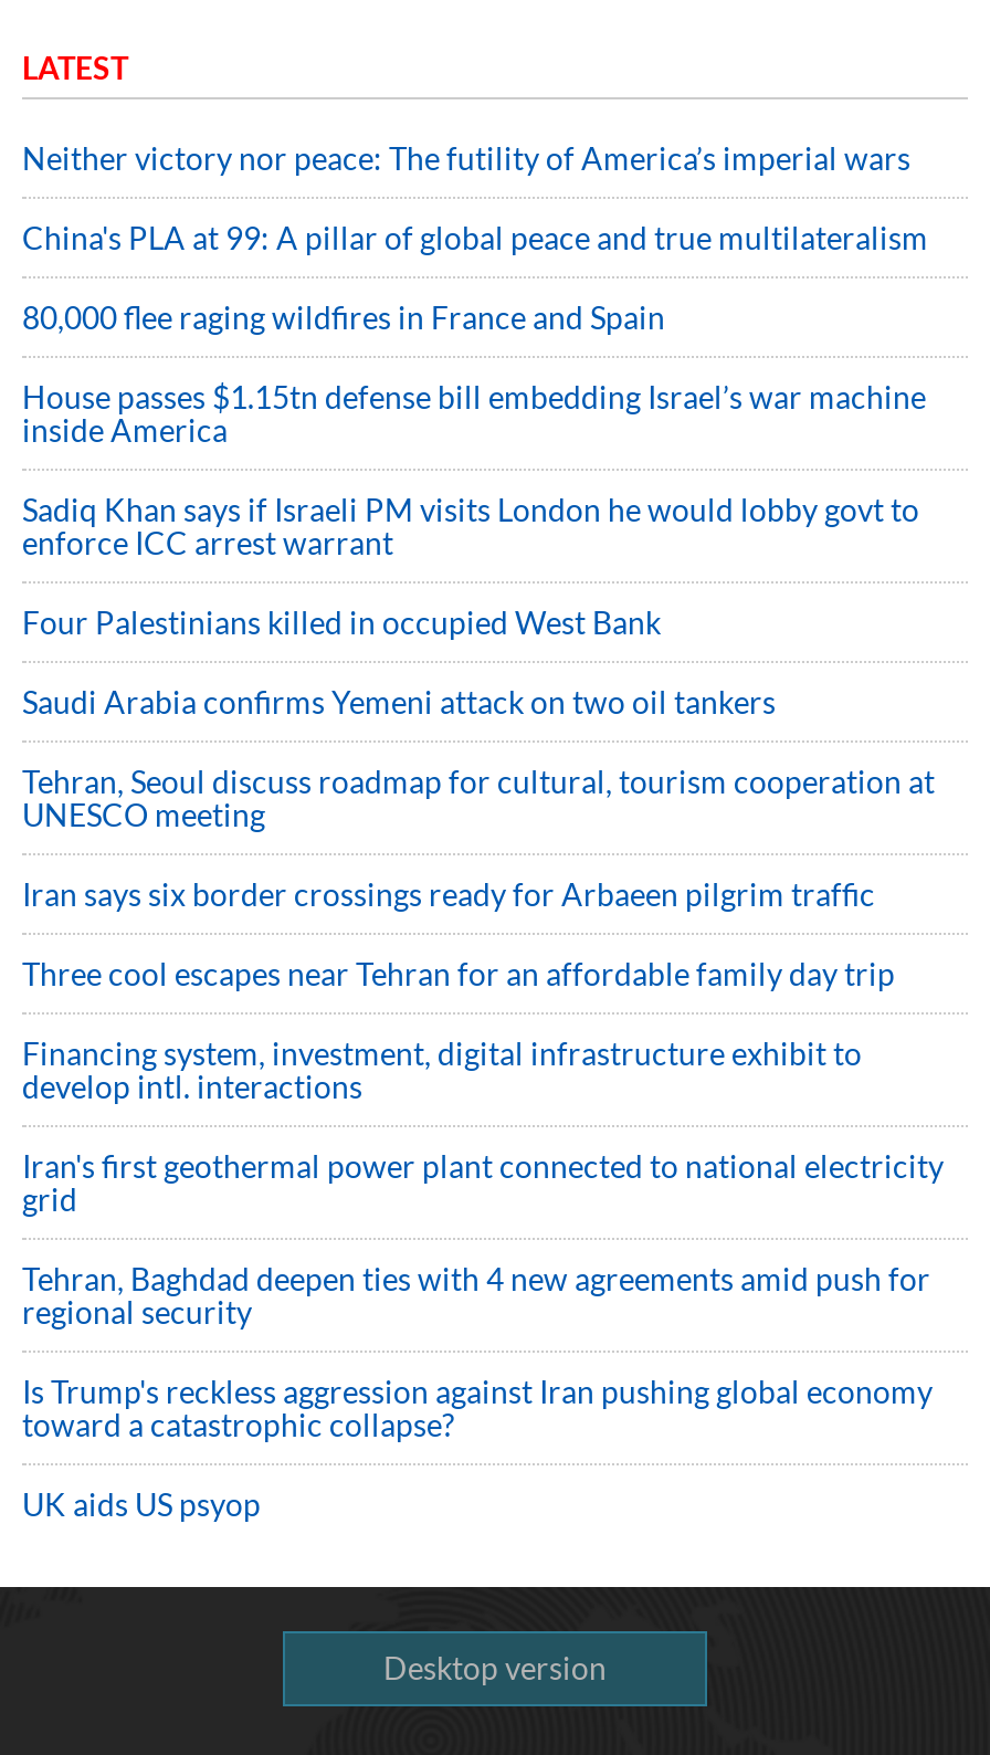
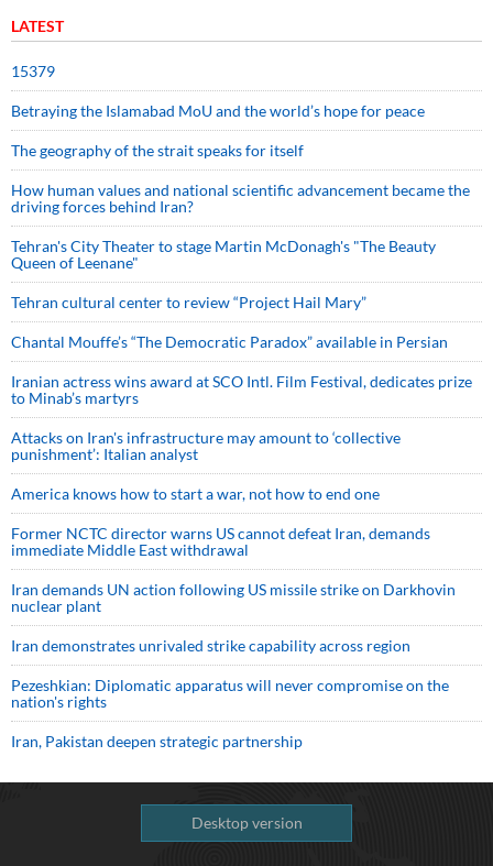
[22,139,910,177] Neither victory nor peace: The futility of America’s imperial wars -> [11,62,55,80] 15379
[22,219,928,256] China's PLA at 99: A pillar of global peace and true multilateralism -> [11,101,425,120] Betraying the Islamabad MoU and the world’s hope for peace
[22,298,665,336] 80,000 flee raging wildfires in France and Spain -> [11,141,304,160] The geography of the strait speaks for itself
[22,378,926,449] House passes $1.15tn defense bill embedding Israel’s war machine | inside America -> [11,180,470,216] How human values and national scientific advancement became the | driving forces behind Iran?
[22,491,919,561] Sadiq Khan says if Israeli PM visits London he would lobby govt to | enforce ICC arrest warrant -> [11,237,436,272] Tehran's City Theater to stage Martin McDonagh's "The Beauty | Queen of Leenane"
[22,603,661,641] Four Palestinians killed in occupied West Bank -> [11,293,366,311] Tehran cultural center to review “Project Hail Mary”
[22,683,776,721] Saudi Arabia confirms Yemeni attack on two oil tankers -> [11,332,448,351] Chantal Mouffe’s “The Democratic Paradox” available in Persian
[22,763,935,833] Tehran, Seoul discuss roadmap for cultural, tourism cooperation at | UNESCO meeting -> [11,372,472,407] Iranian actress wins award at SCO Intl. Film Festival, dedicates prize | to Minab’s martyrs
[22,875,875,913] Iran says six border crossings ready for Arbaeen pilgrim traffic -> [11,428,401,463] Attacks on Iran's infrastructure may amount to ‘collective | punishment’: Italian analyst
[22,955,895,992] Three cool escapes near Tehran for an affordable family day trip -> [11,484,380,503] America knows how to start a war, not how to end one
[22,1034,862,1105] Financing system, investment, digital infrastructure exhibit to | develop intl. interactions -> [11,524,430,559] Former NCTC director warns US cannot defeat Iran, demands | immediate Middle East withdrawal
[22,1147,944,1218] Iran's first geothermal power plant connected to national electricity | grid -> [11,580,456,615] Iran demands UN action following US missile strike on Darkhovin | nuclear plant
[22,1260,930,1331] Tehran, Baghdad deepen ties with 4 new agreements amid push for | regional security -> [11,636,410,655] Iran demonstrates unrivaled strike capability across region
[22,1373,933,1443] Is Trump's reckless aggression against Iran pushing global economy | toward a catastrophic collapse? -> [11,676,449,711] Pezeshkian: Diplomatic apparatus will never compromise on the | nation's rights
[22,1485,261,1523] UK aids US psyop -> [11,732,303,750] Iran, Pakistan deepen strategic partnership

